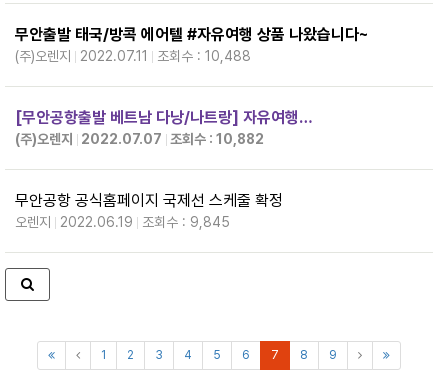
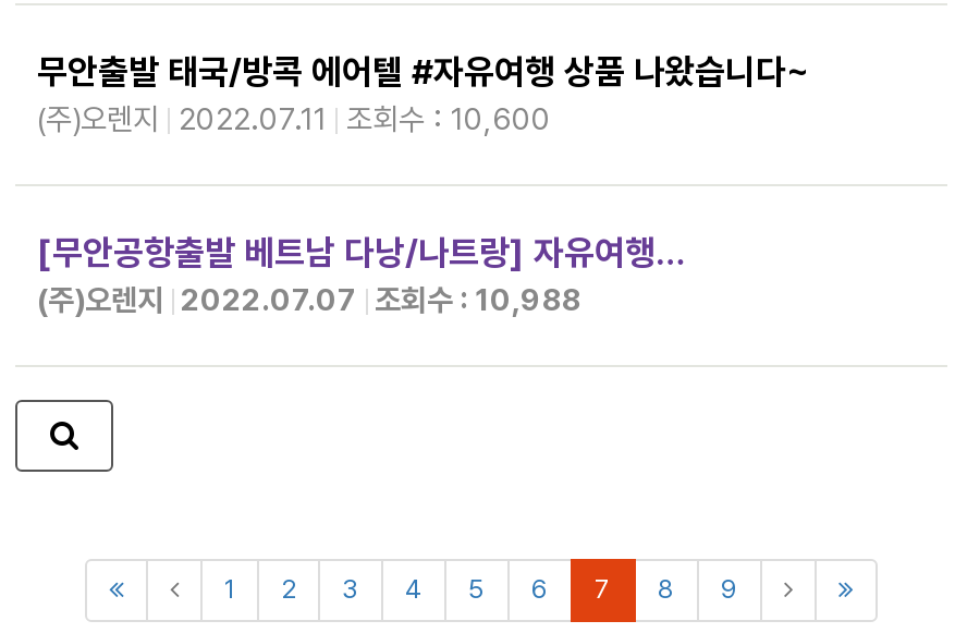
[15,48,251,64] (주)오렌지 2022.07.11 조회수 : 10,488 -> [37,102,551,136] (주)오렌지 2022.07.11 조회수 : 10,600
[15,131,283,230] (주)오렌지 2022.07.07 조회수 : 10,882 | 무안공항 공식홈페이지 국제선 스케줄 확정 | 오렌지 2022.06.19 조회수 : 9,845 -> [37,282,581,317] (주)오렌지 2022.07.07 조회수 : 10,988

